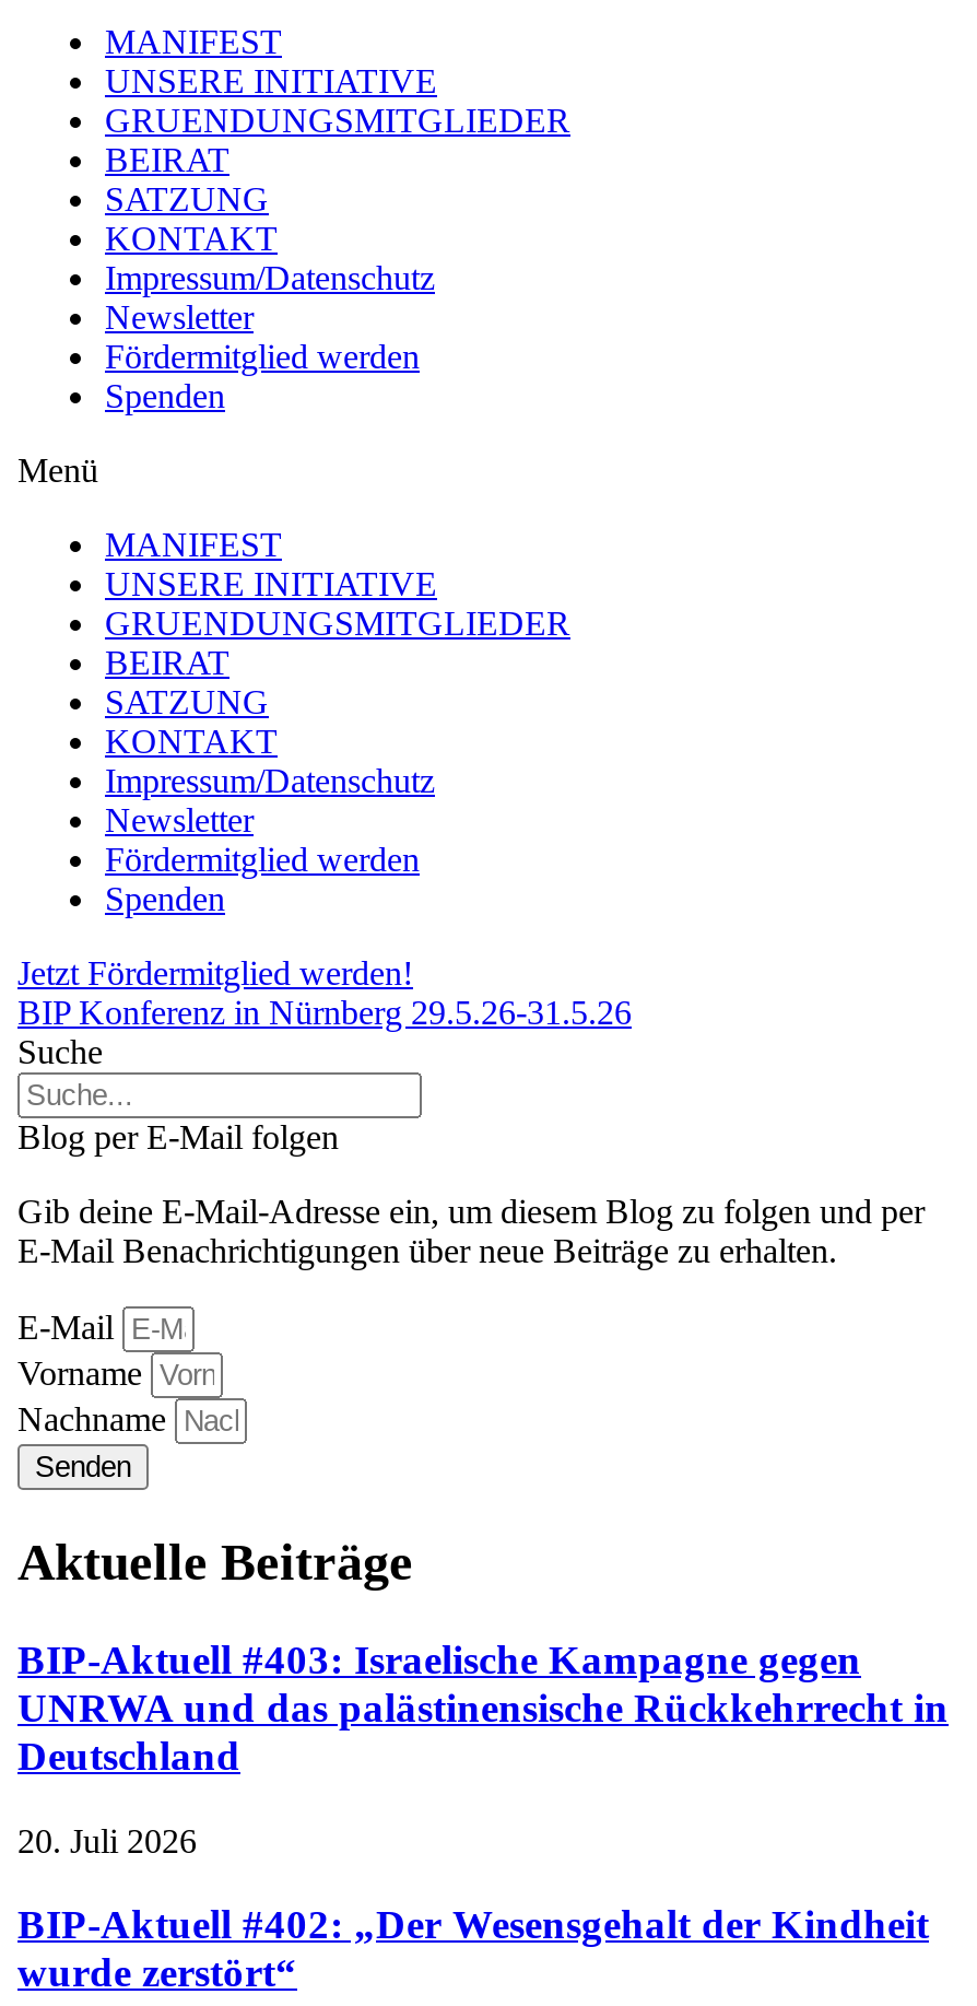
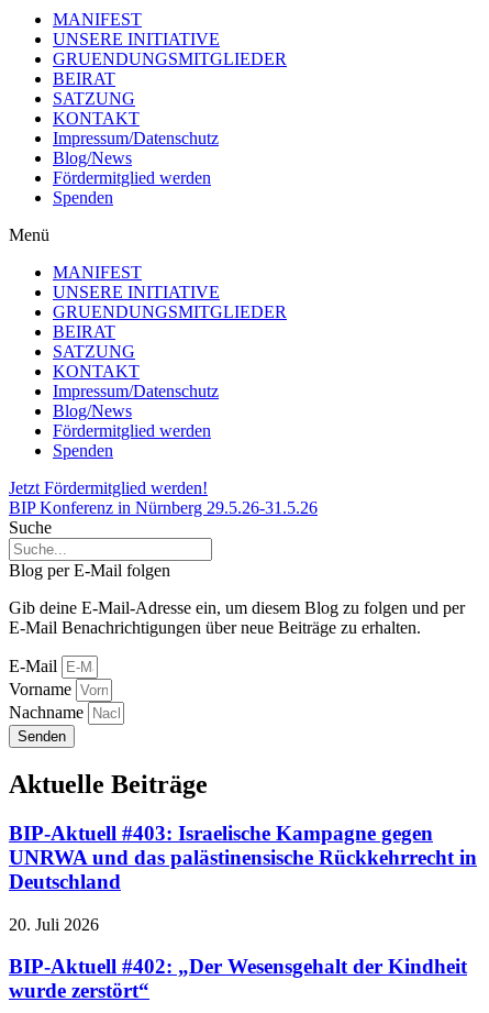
[105,298,254,336] Newsletter -> [53,148,132,167] Blog/News
[105,801,254,838] Newsletter -> [53,401,132,420] Blog/News

